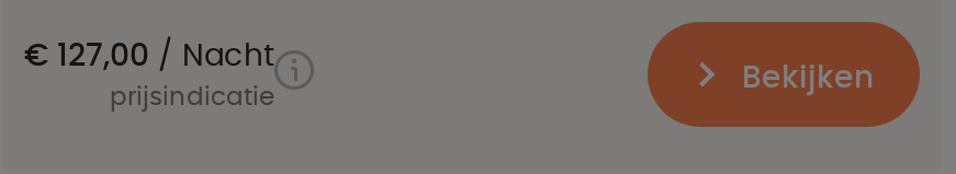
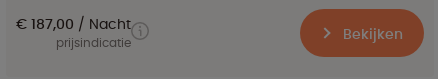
[24,32,274,76] € 127,00 Nacht -> [16,14,131,34] € 187,00 Nacht

